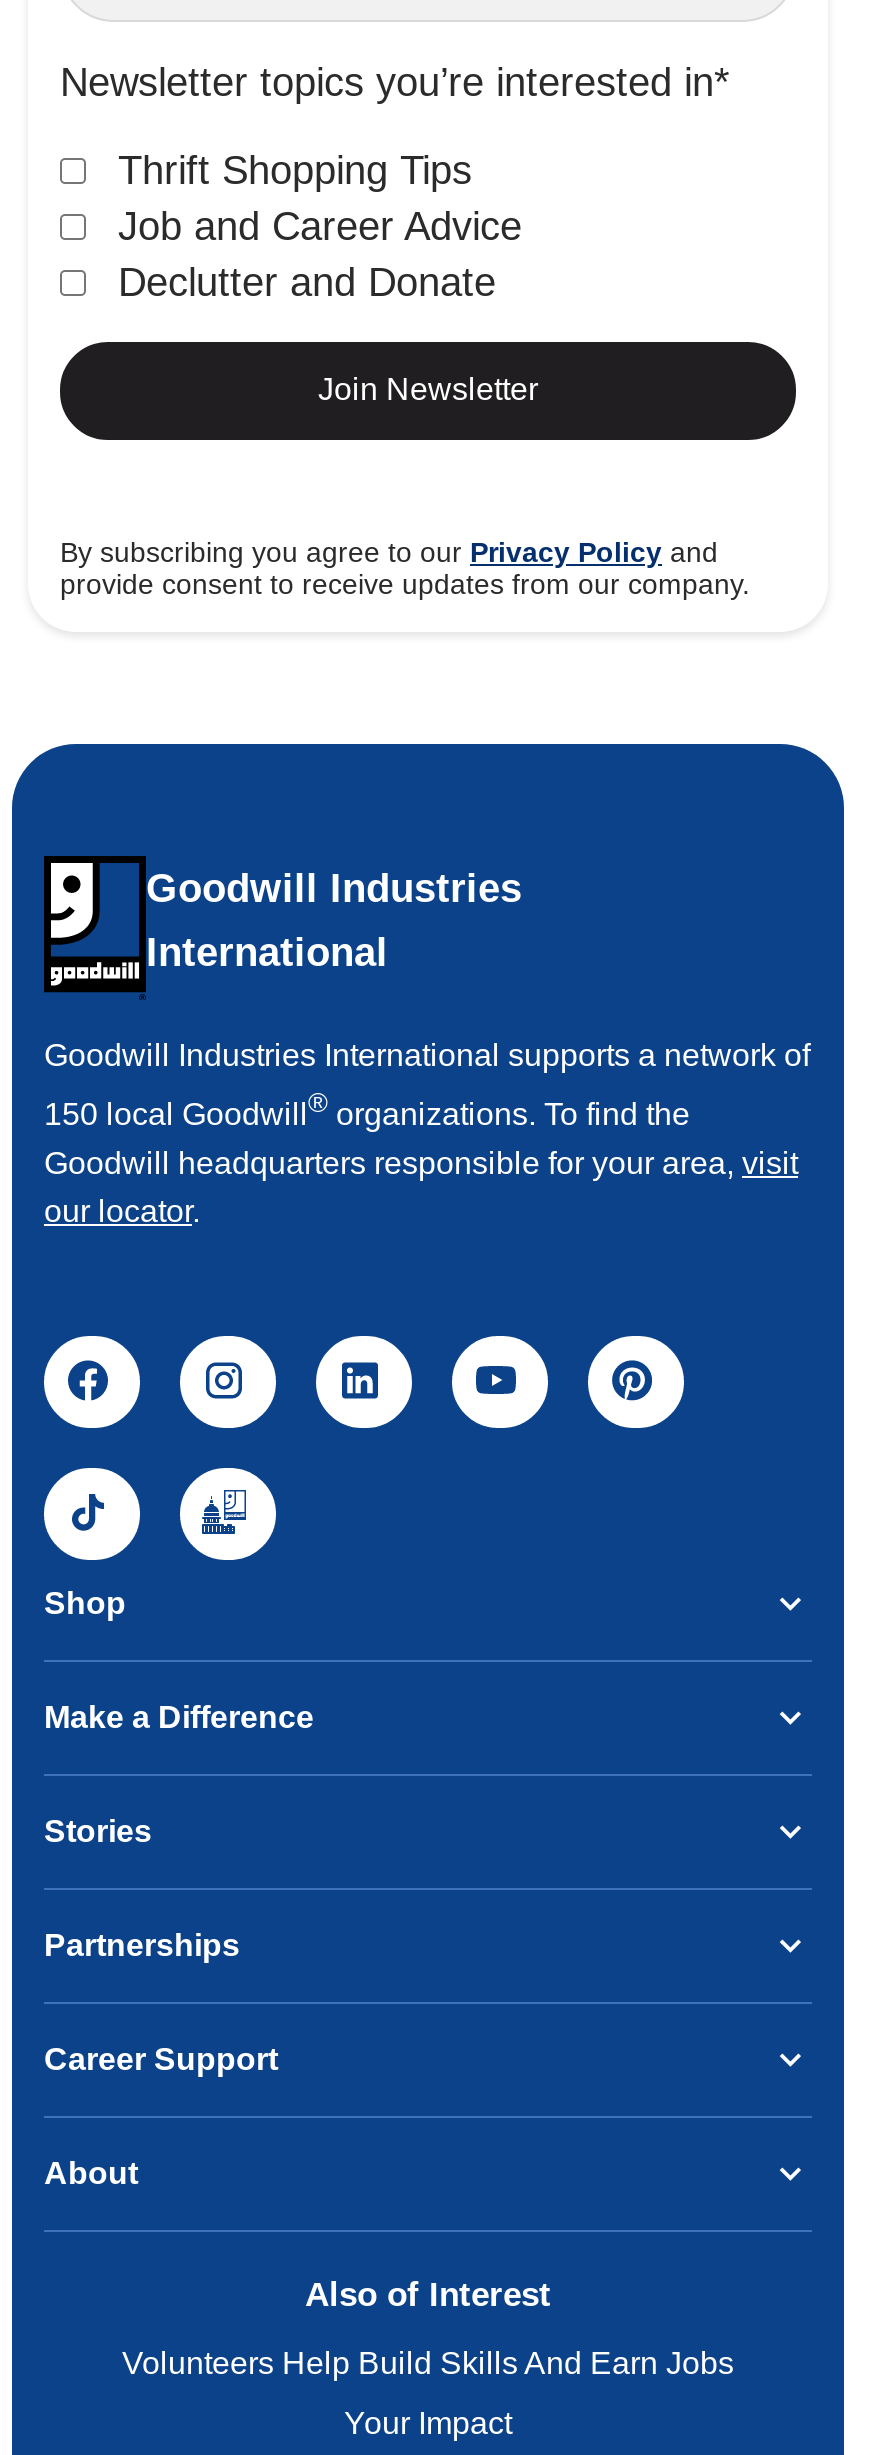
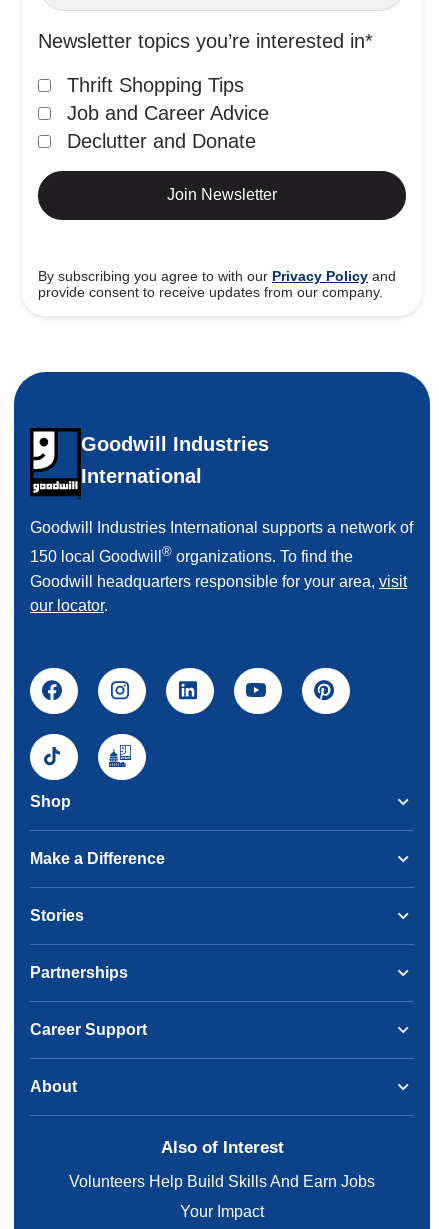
[60,535,718,567] By subscribing you agree to our Privacy Policy and -> [38,268,396,284] By subscribing you agree to with our Privacy Policy and

